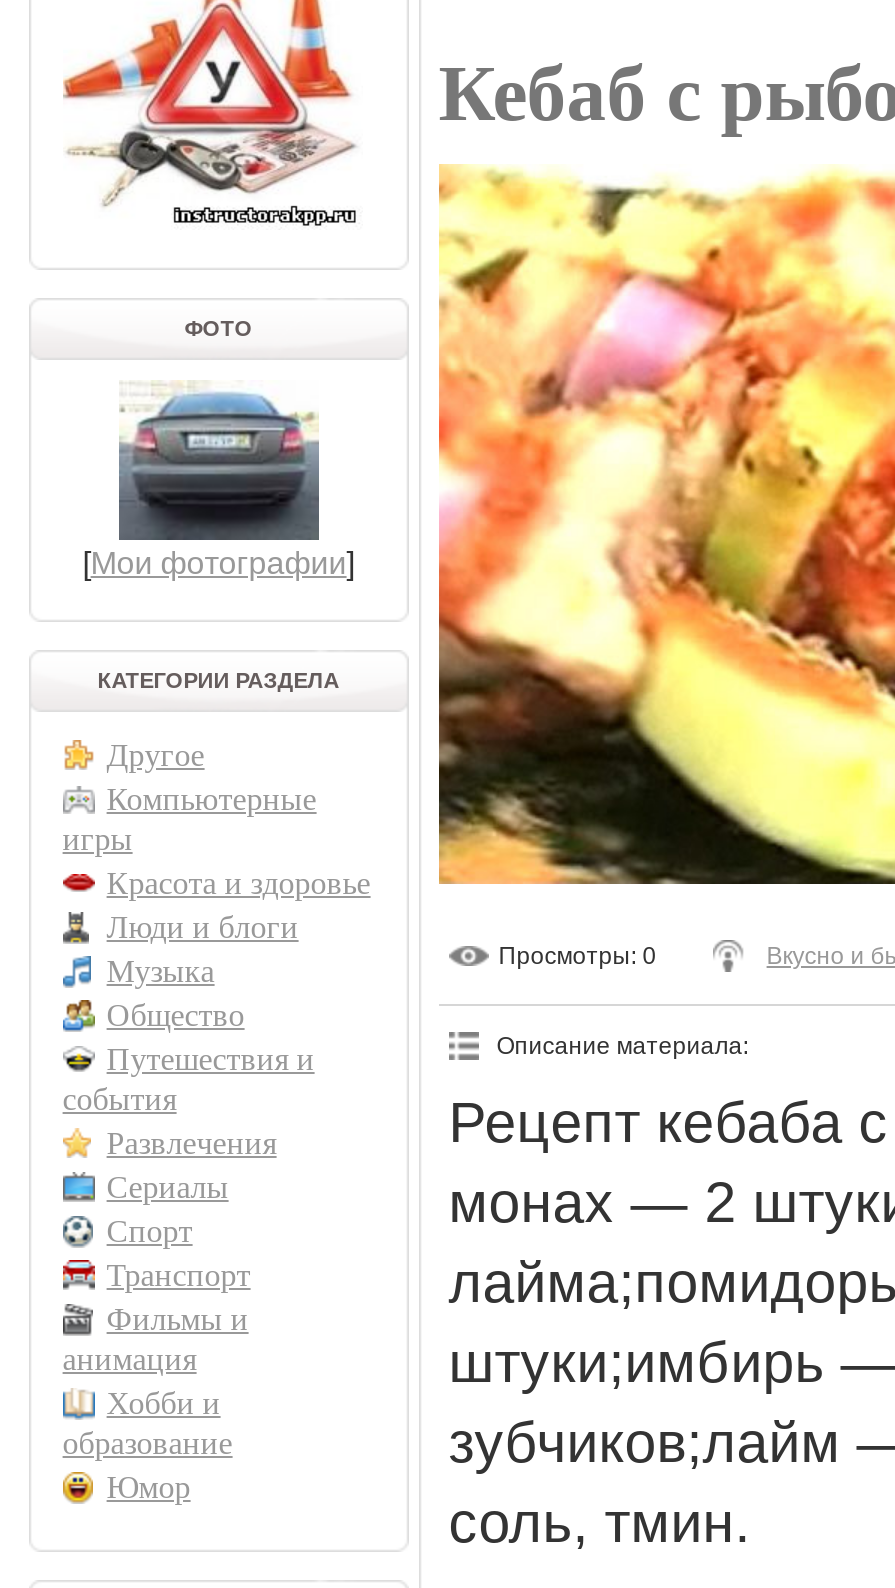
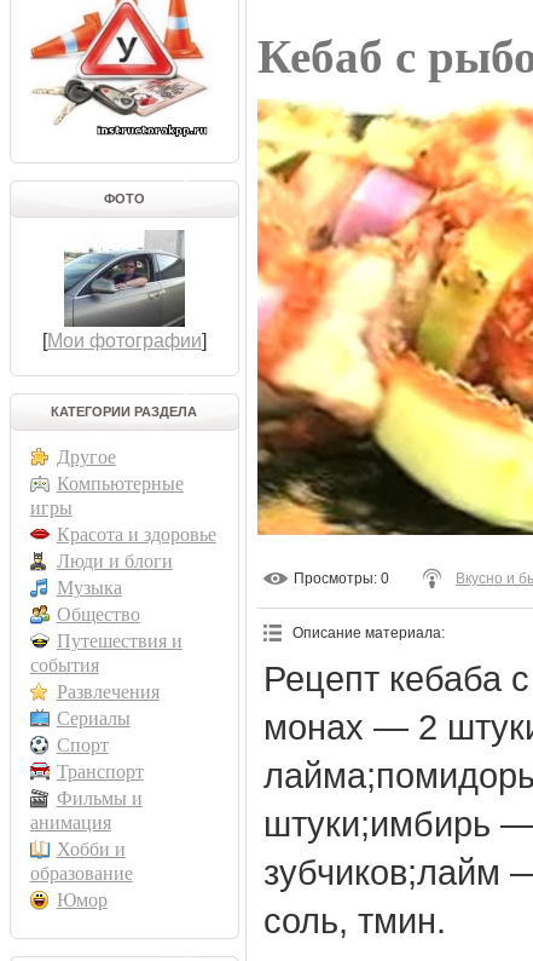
[119,382,319,540] [image] -> [63,229,186,326] [image]

